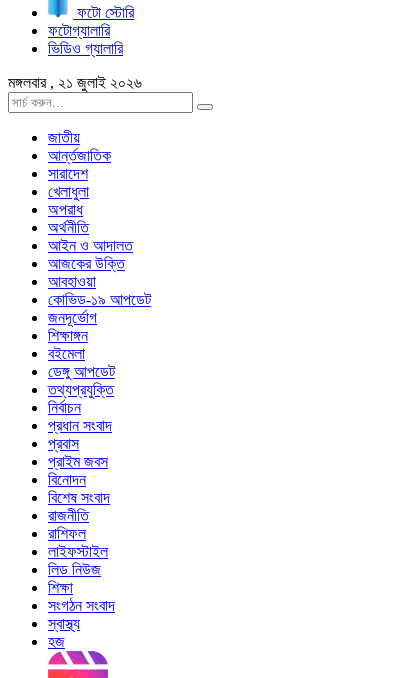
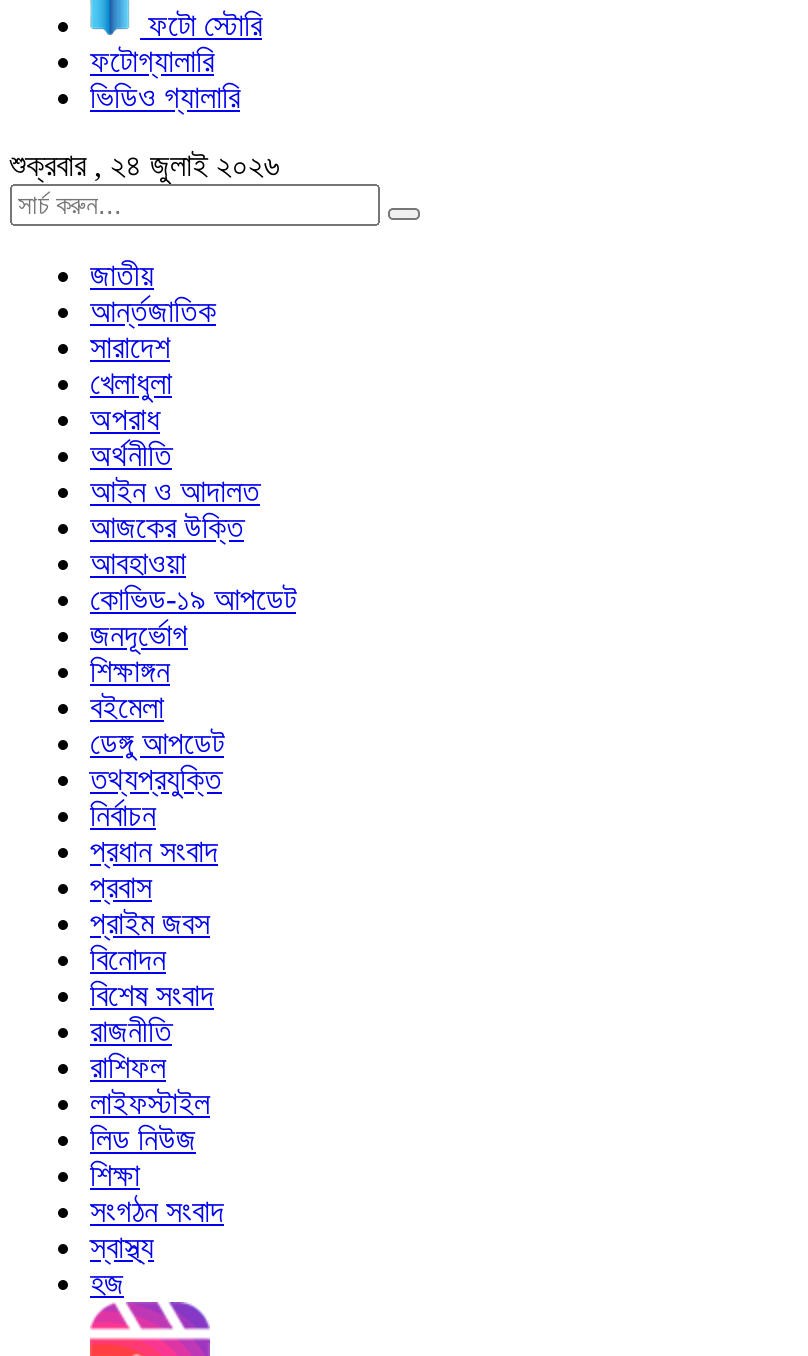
[8,74,142,91] মঙ্গলবার , ২১ জুলাই ২০২৬ -> [10,148,280,182] শুক্রবার , ২৪ জুলাই ২০২৬

